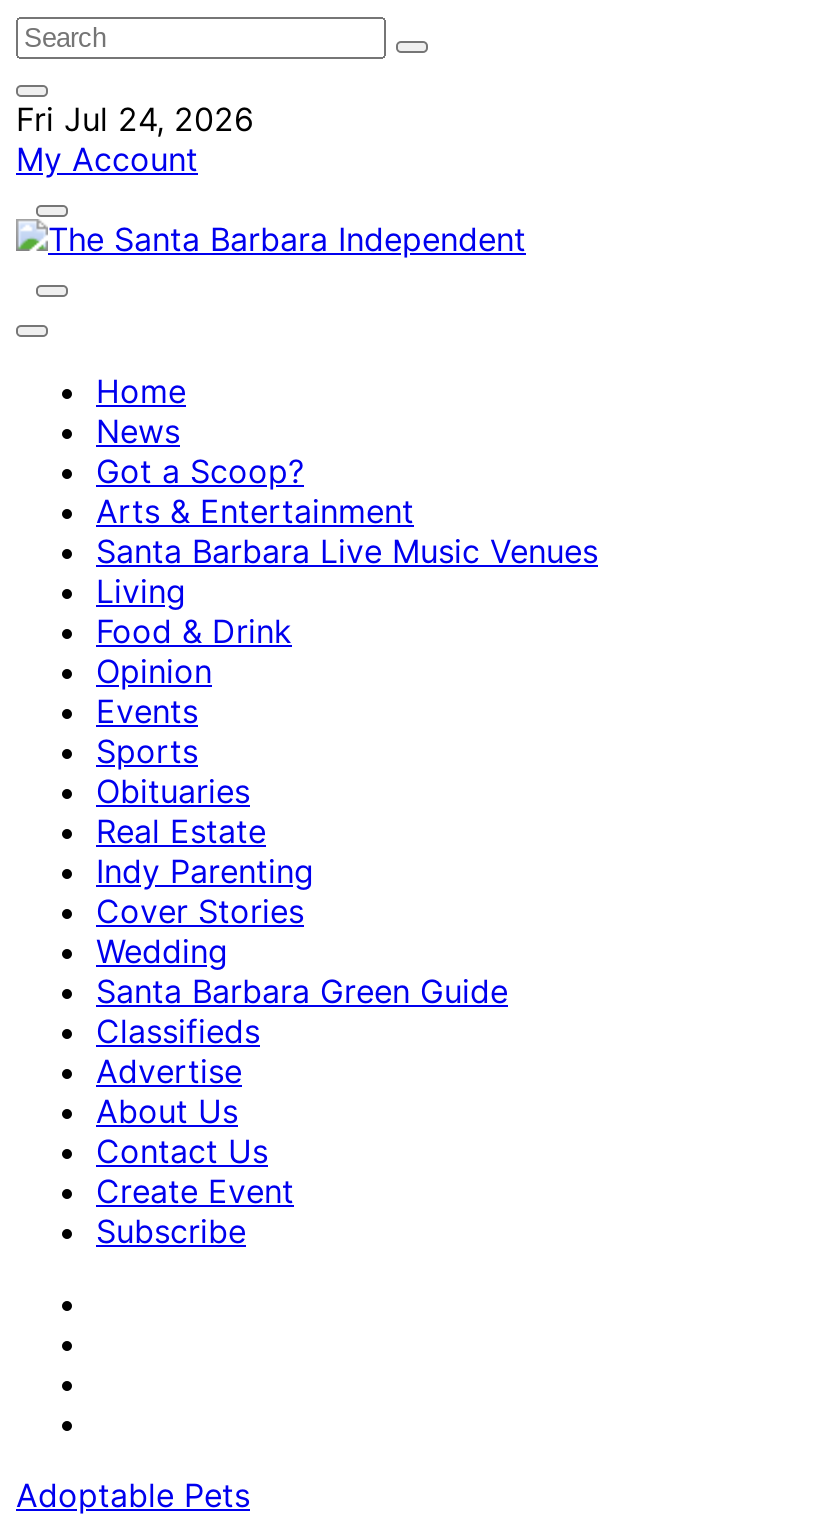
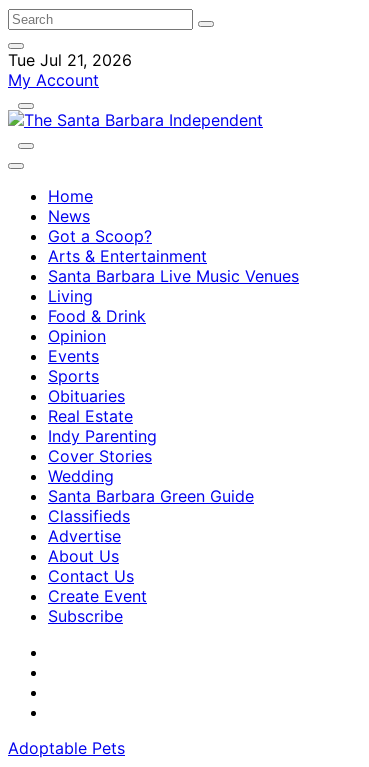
[16,99,254,139] Fri Jul 24, 2026 -> [8,50,132,70] Tue Jul 21, 2026

